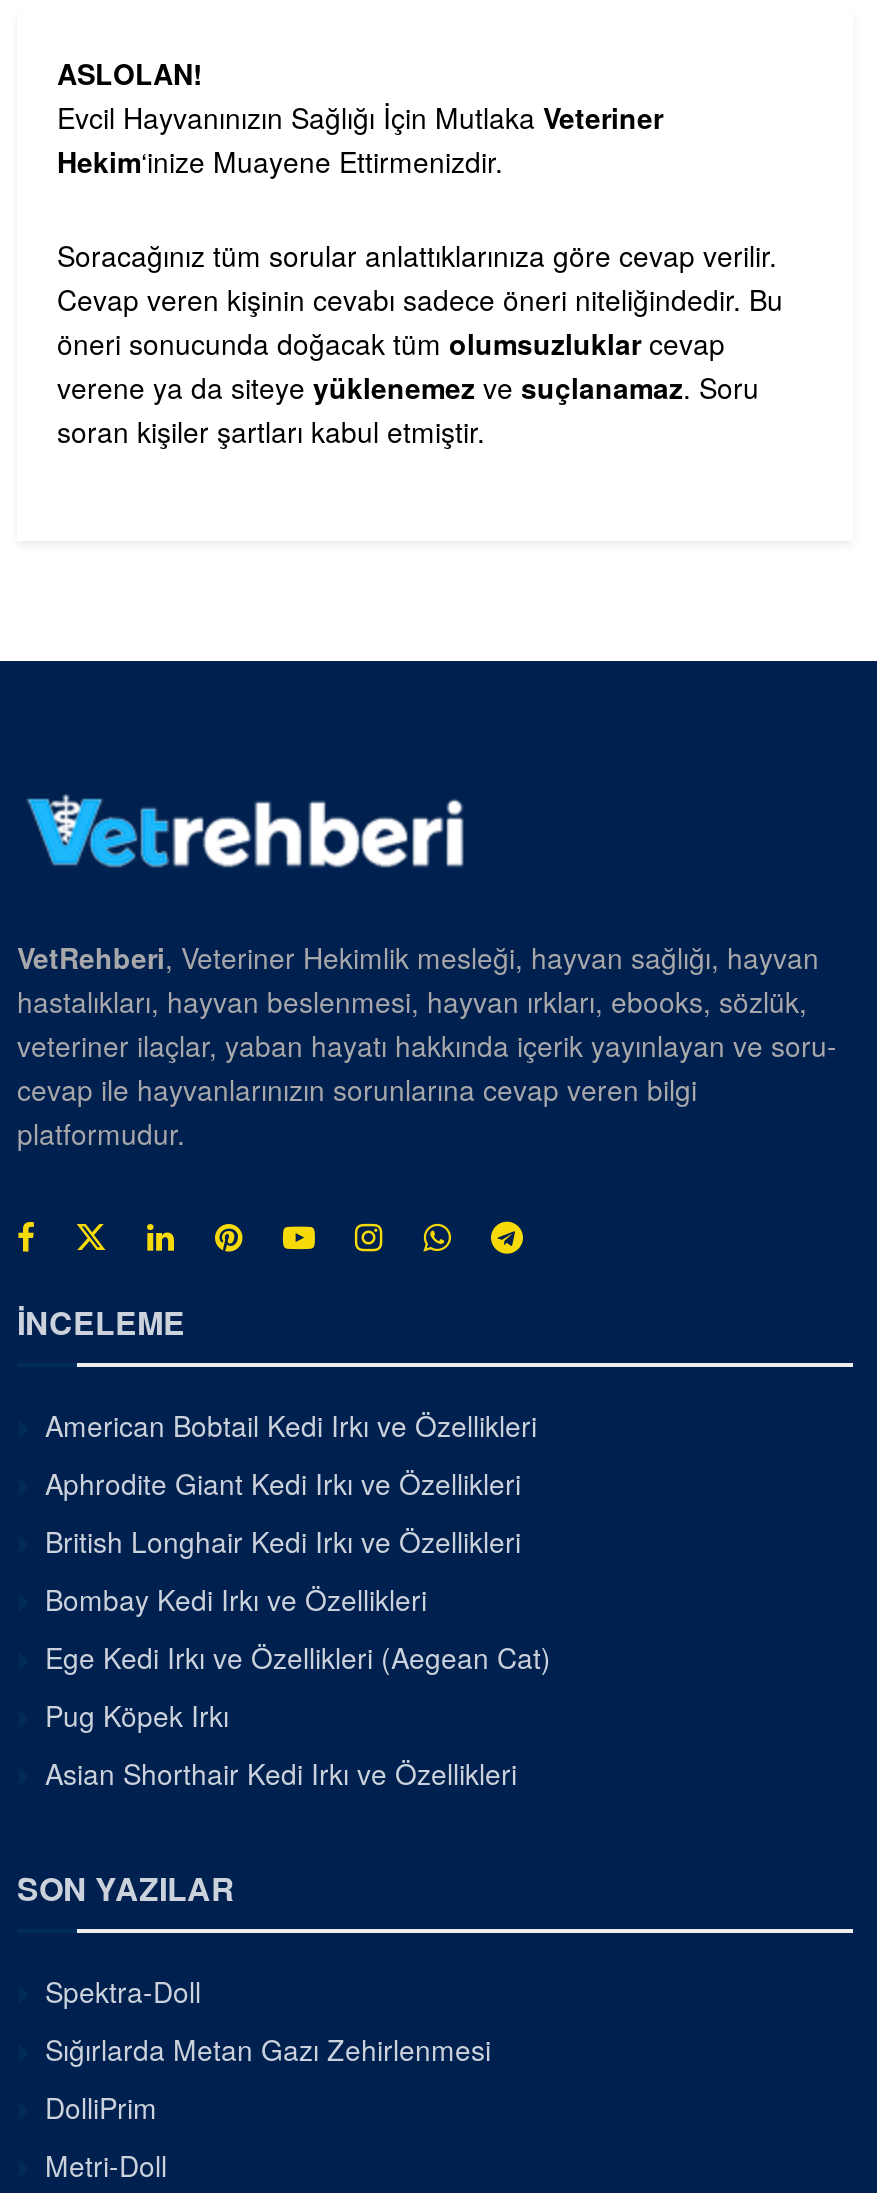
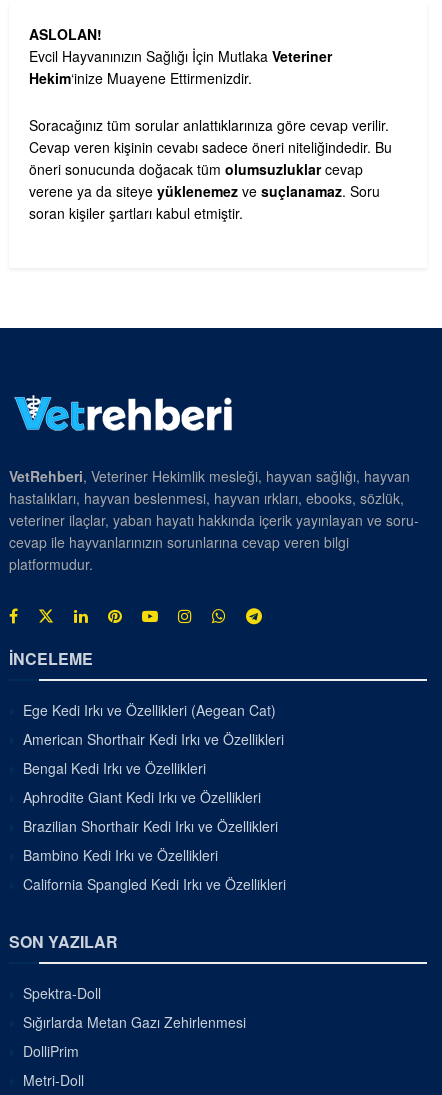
[45,1404,537,1618] American Bobtail Kedi Irkı ve Özellikleri | British Longhair Kedi Irkı ve Özellikleri | Bombay Kedi Irkı ve Özellikleri -> none
moved [45,1462,521,1502] -> [23,786,261,806]: Aphrodite Giant Kedi Irkı ve Özellikleri
moved [45,1636,551,1676] -> [23,699,276,719]: Ege Kedi Irkı ve Özellikleri (Aegean Cat)
[45,1694,517,1792] Pug Köpek Irkı | Asian Shorthair Kedi Irkı ve Özellikleri -> [23,728,286,893] American Shorthair Kedi Irkı ve Özellikleri | Bengal Kedi Irkı ve Özellikleri | Brazilian Shorthair Kedi Irkı ve Özellikleri | Bambino Kedi Irkı ve Özellikleri | California Spangled Kedi Irkı ve Özellikleri

